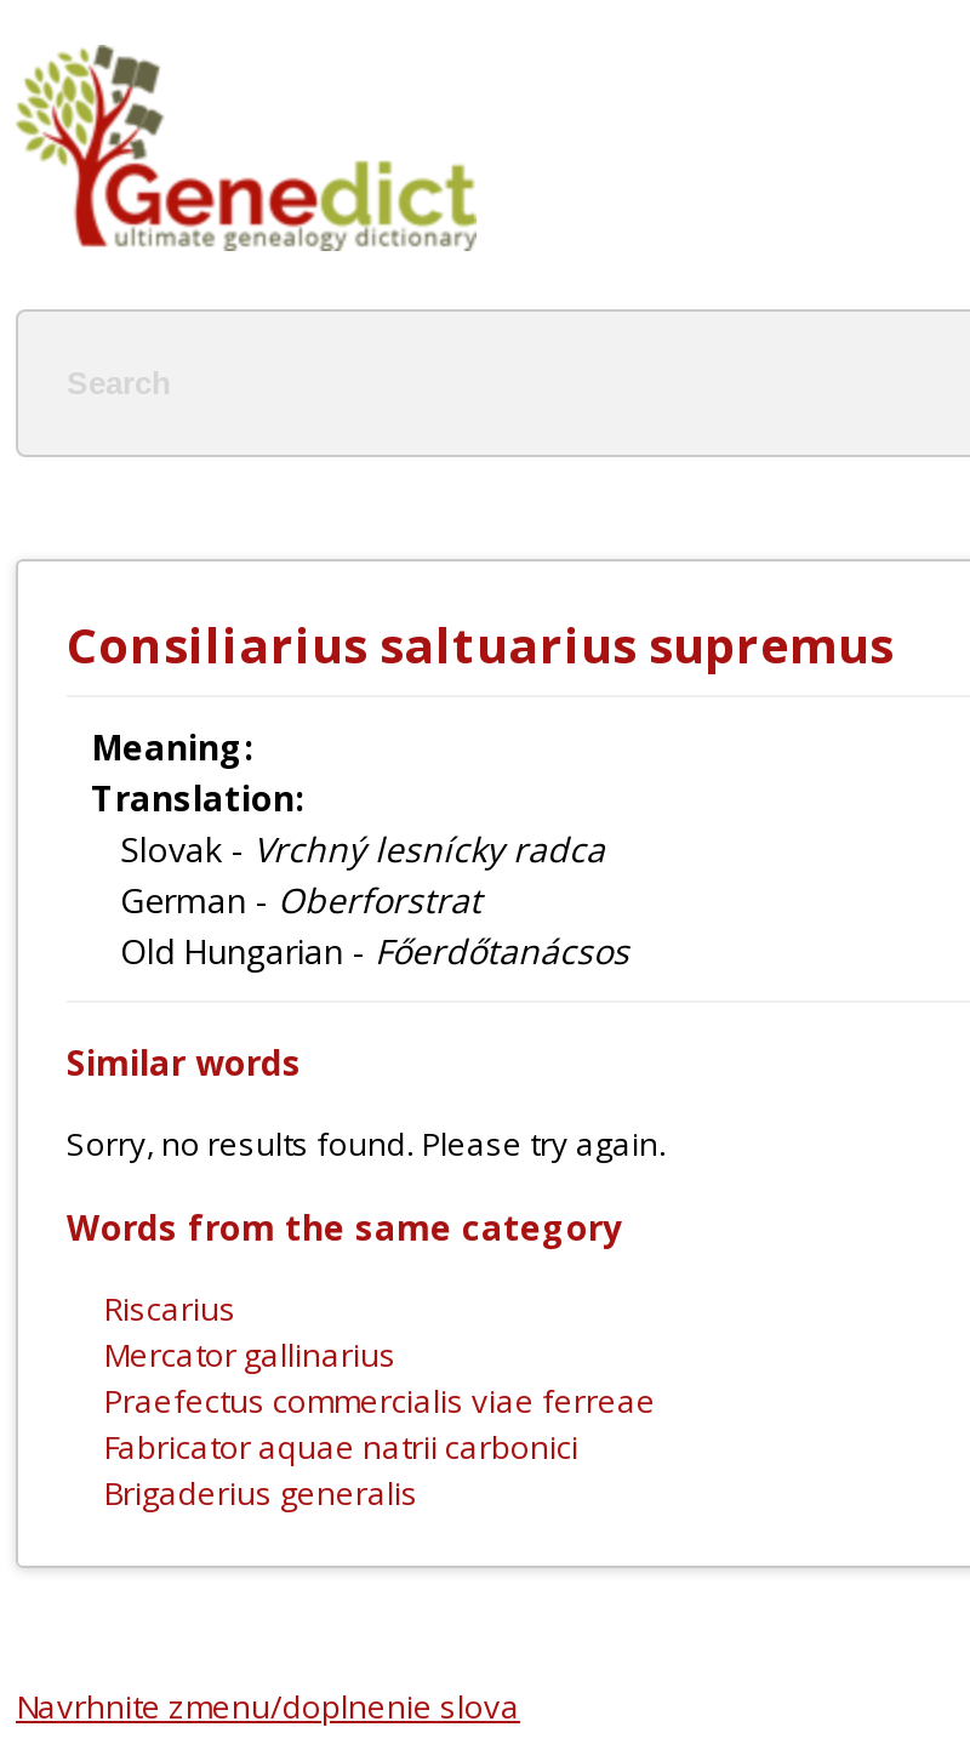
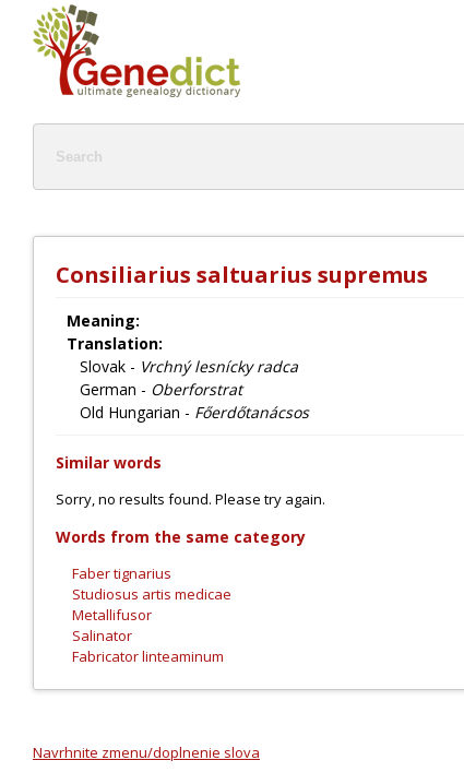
[103,1287,656,1515] Riscarius | Mercator gallinarius | Praefectus commercialis viae ferreae | Fabricator aquae natrii carbonici | Brigaderius generalis -> [72,563,231,666] Faber tignarius | Studiosus artis medicae | Metallifusor | Salinator | Fabricator linteaminum

